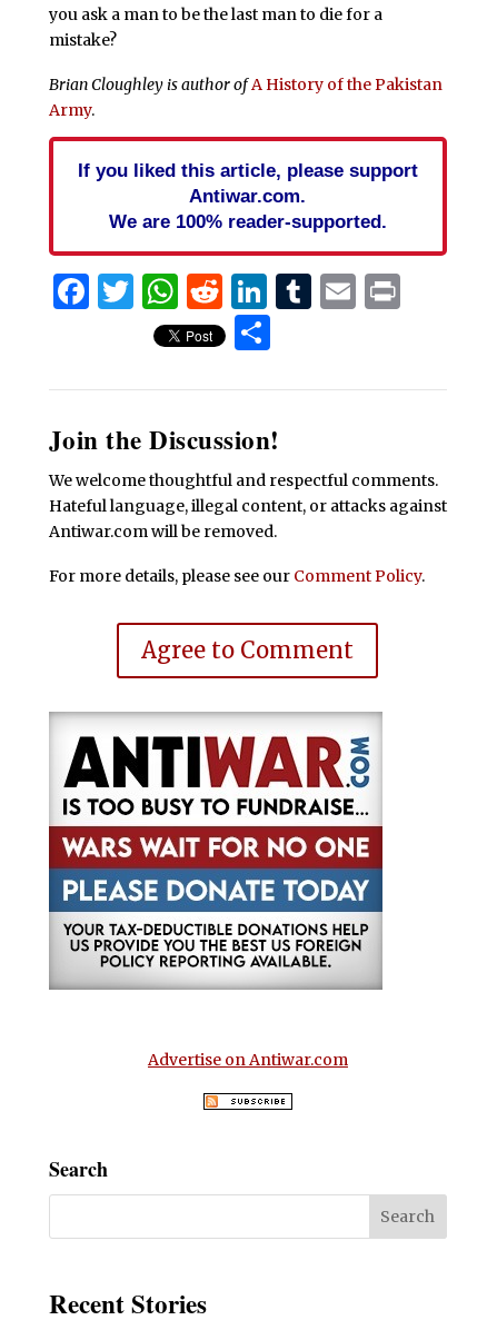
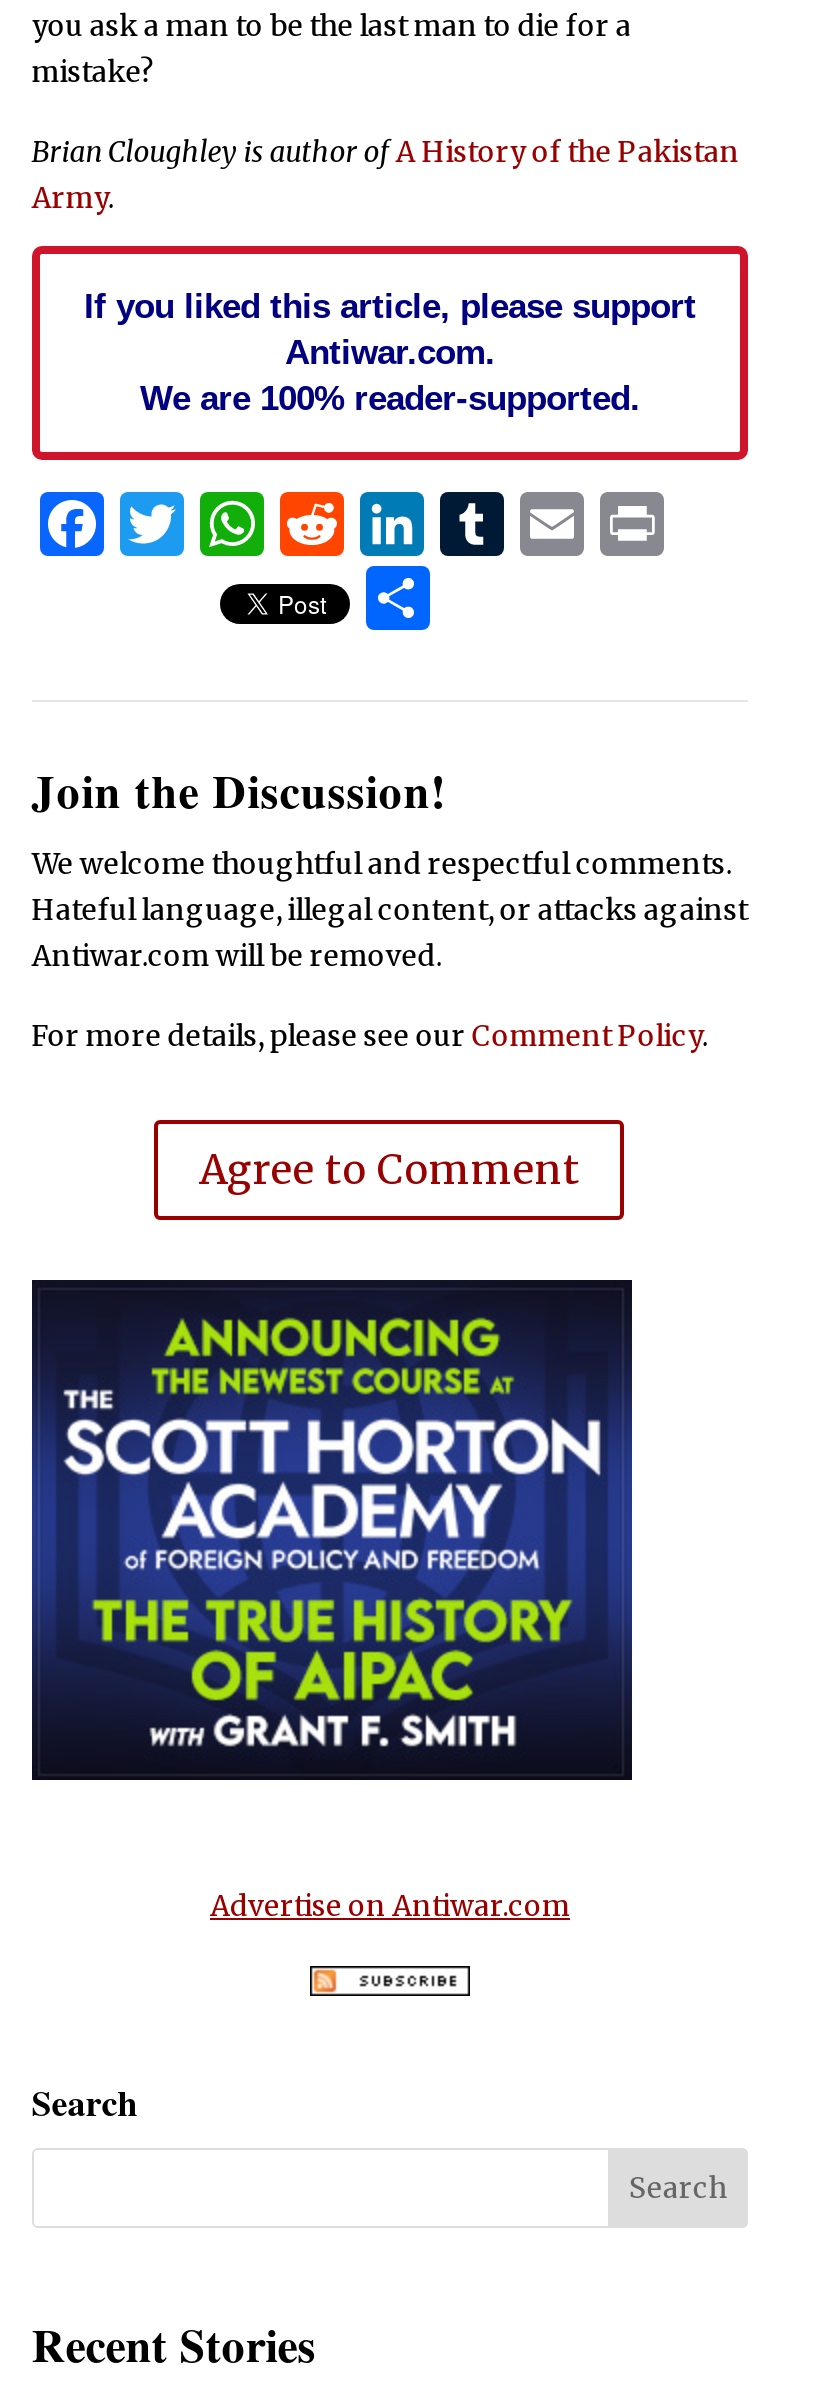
[48,713,384,989] [image] -> [30,1280,634,1780] [image]

